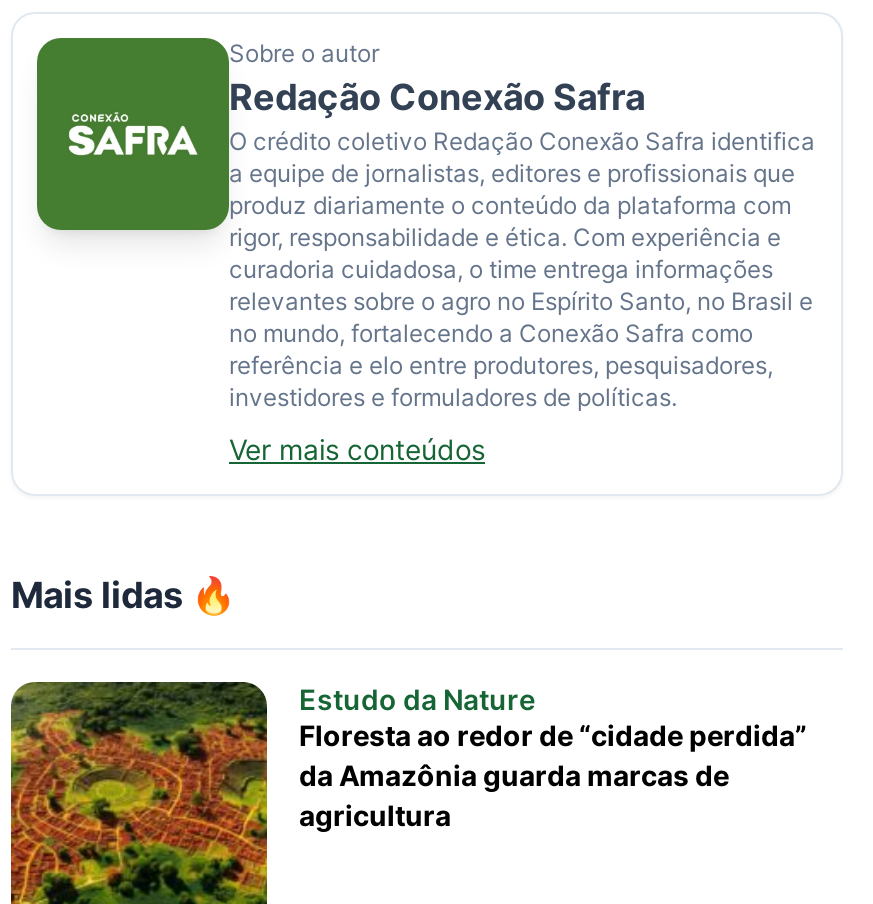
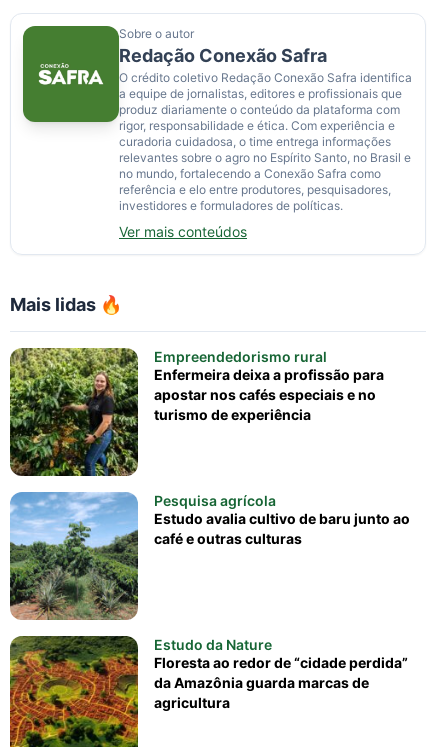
none -> [9,347,384,477] [image] | Empreendedorismo rural | Enfermeira deixa a profissão para | apostar nos cafés especiais e no | turismo de experiência
none -> [9,491,410,621] [image] | Pesquisa agrícola | Estudo avalia cultivo de baru junto ao | café e outras culturas

